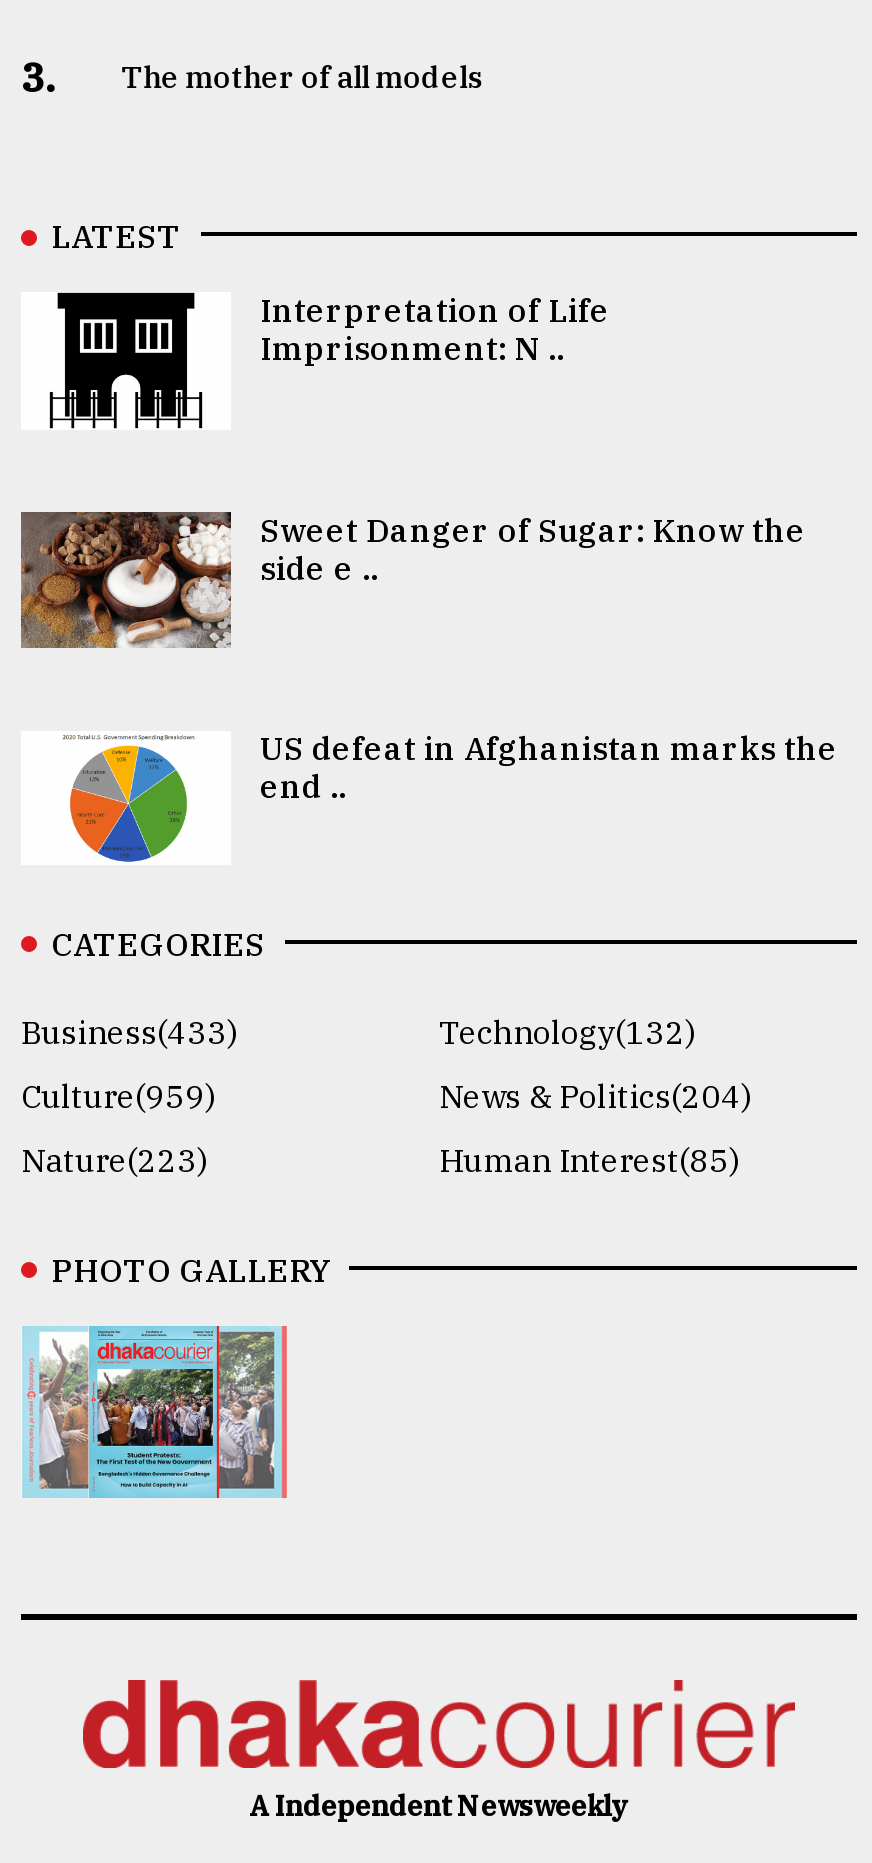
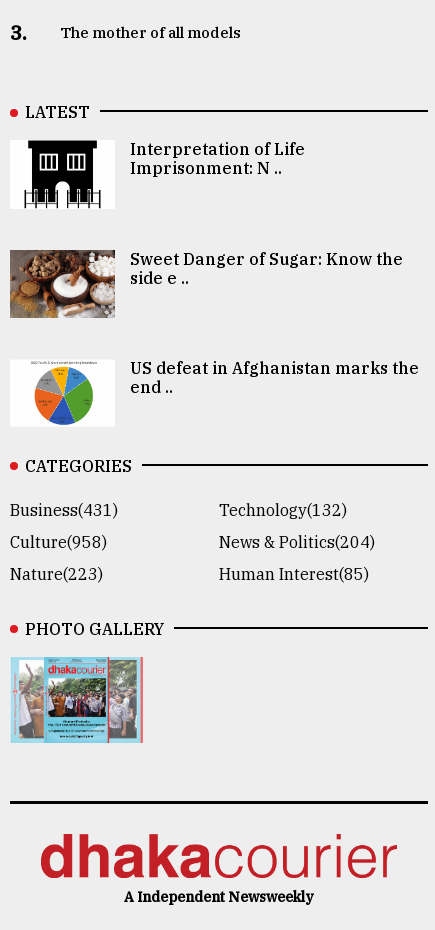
[21,1012,237,1052] Business(433) -> [10,500,118,520] Business(431)
[21,1076,215,1116] Culture(959) -> [10,532,107,552] Culture(958)

